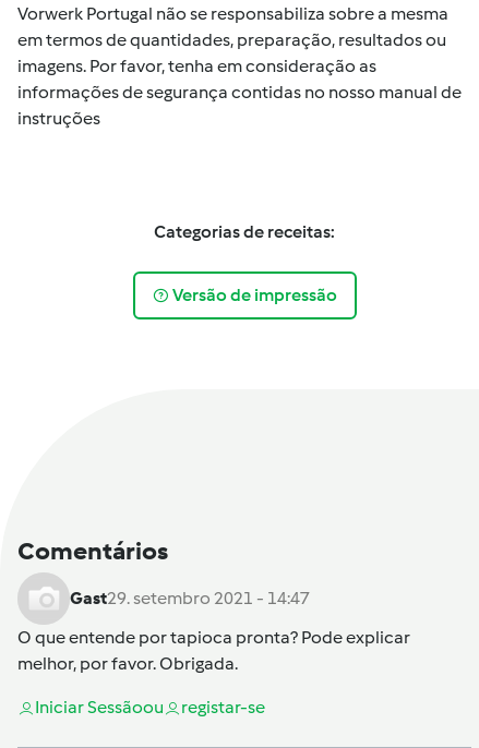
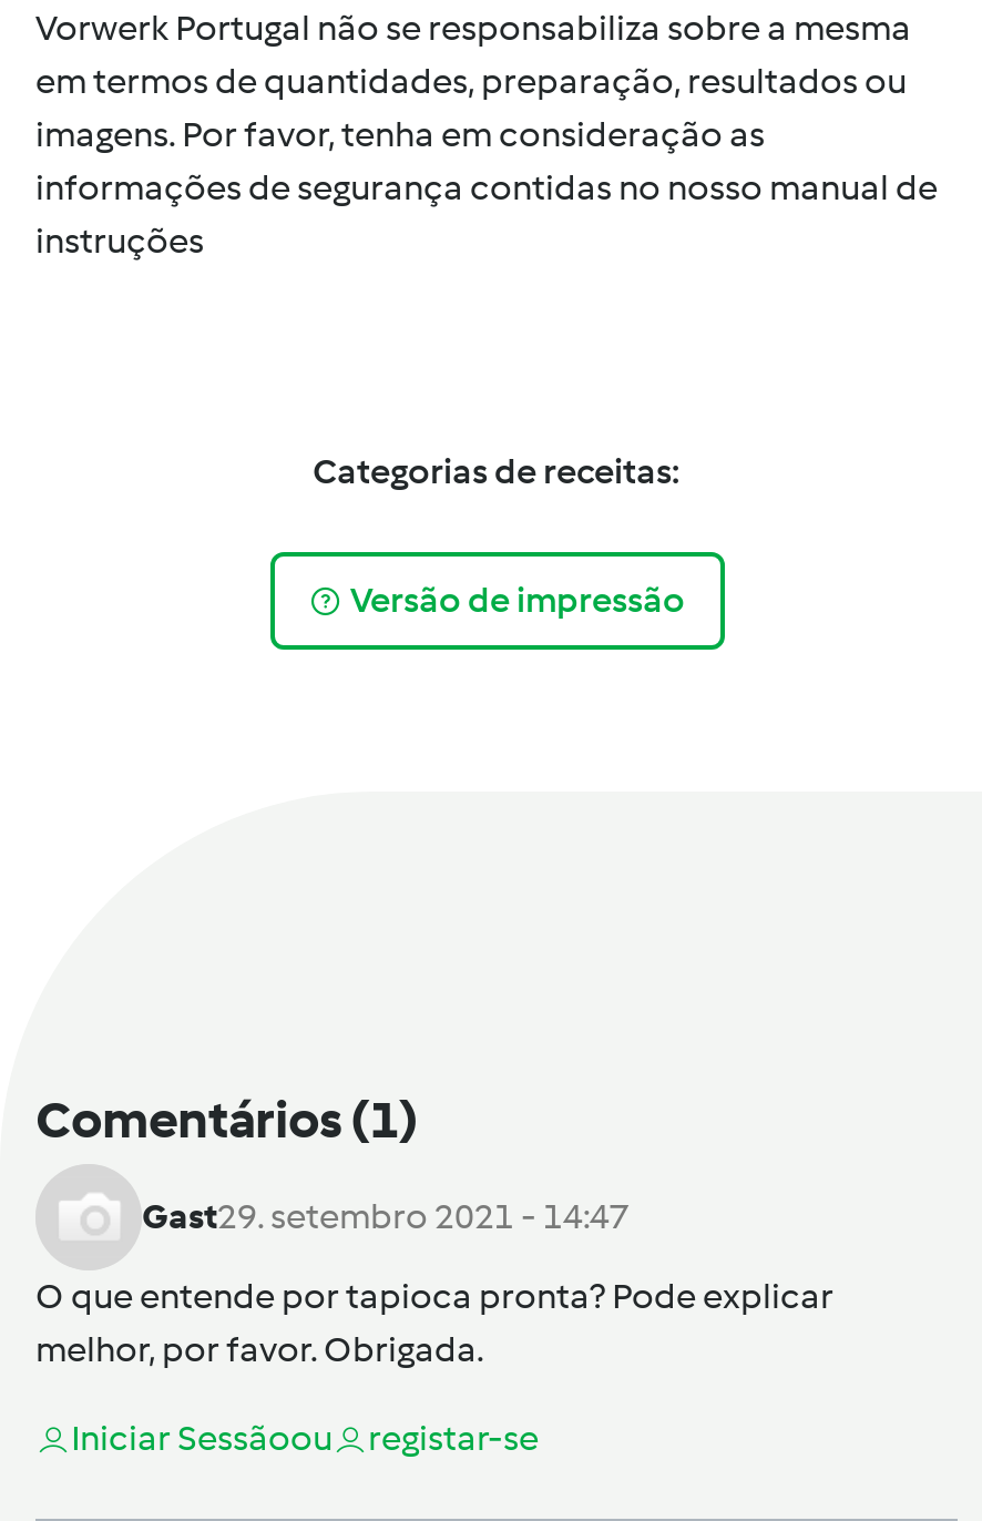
[17,535,168,566] Comentários -> [35,1088,419,1150] Comentários (1)

